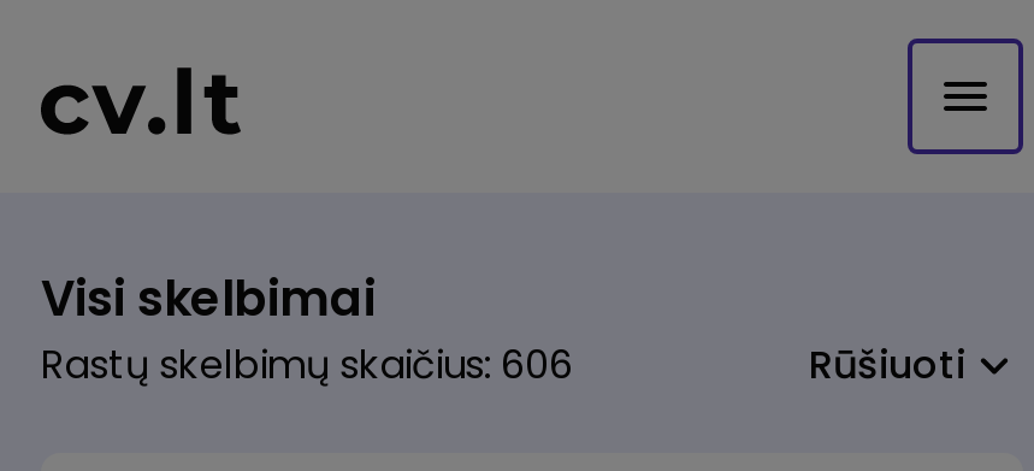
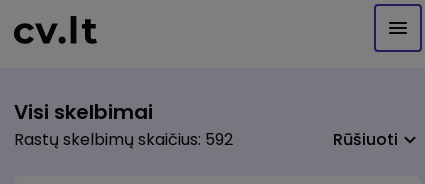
[41,337,573,393] Rastų skelbimų skaičius: 606 -> [14,128,233,151] Rastų skelbimų skaičius: 592

